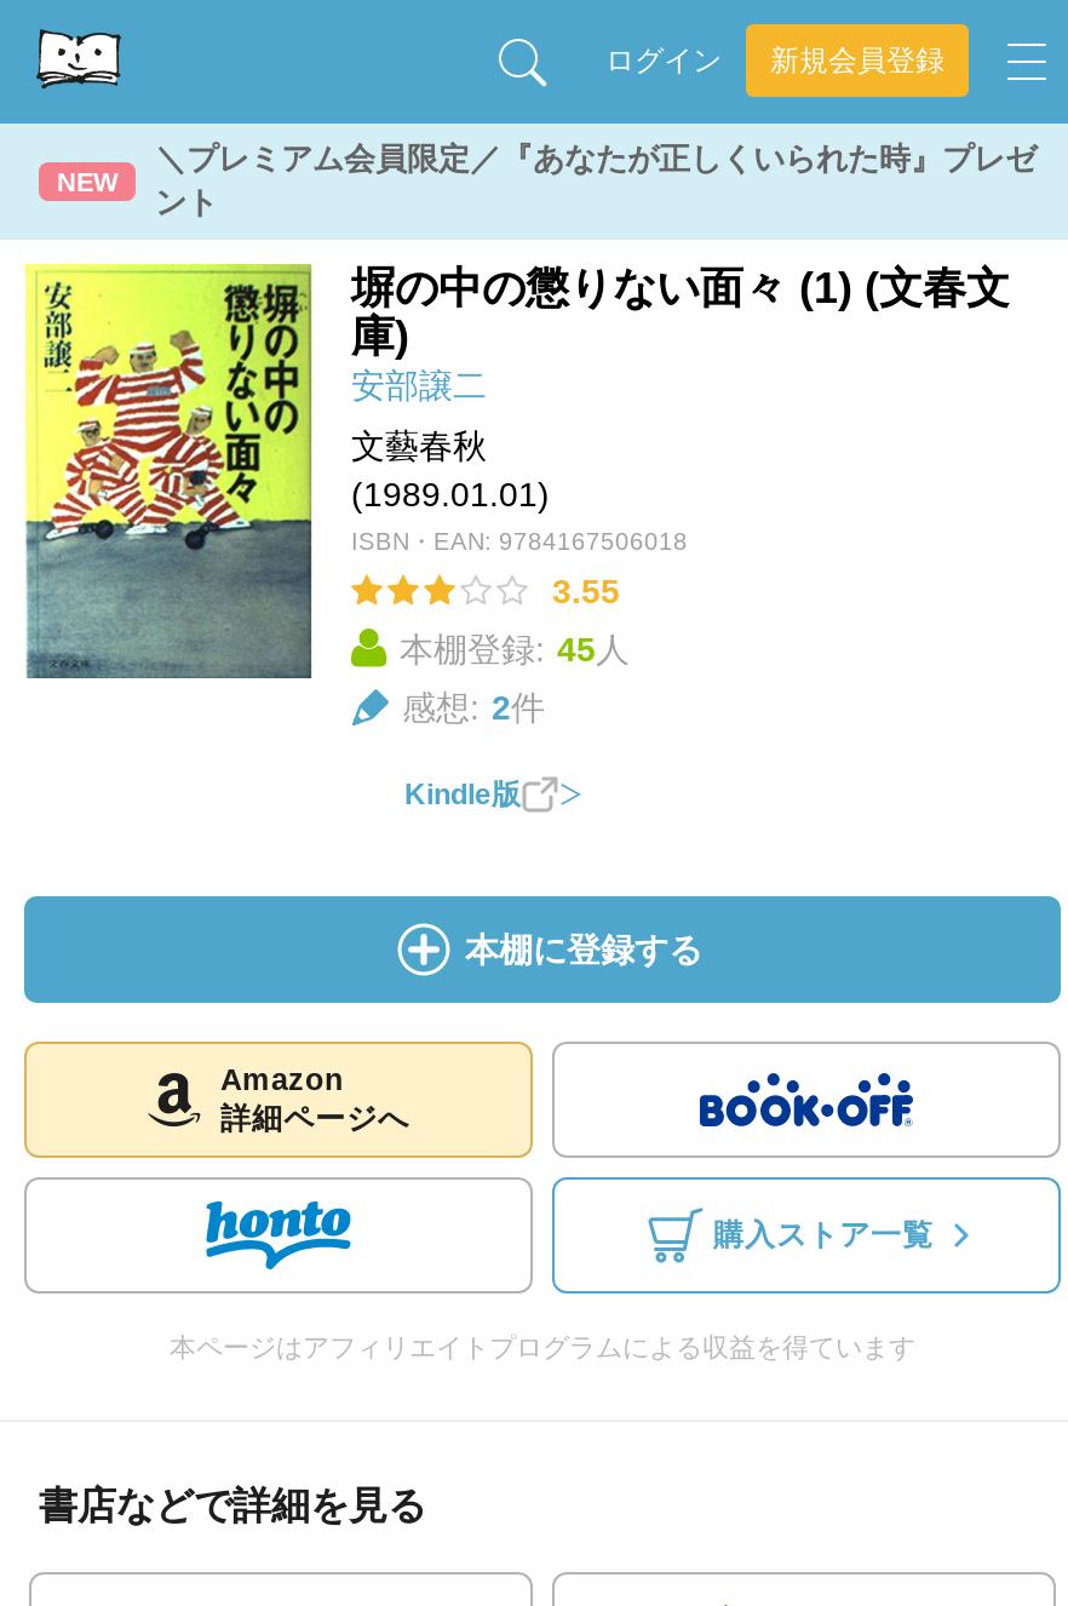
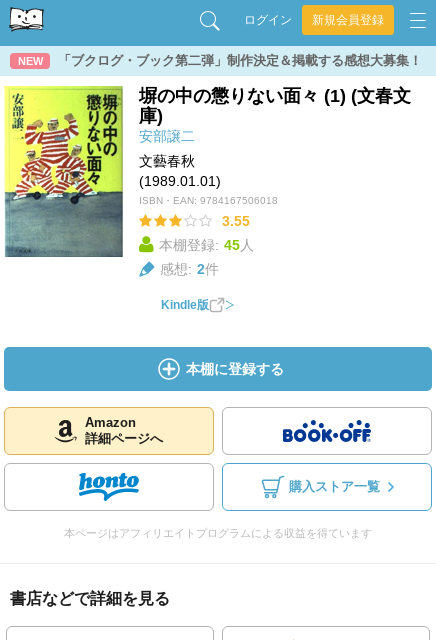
[155,140,1037,220] ＼プレミアム会員限定／『あなたが正しくいられた時』プレゼ | ント -> [58,53,422,68] 「ブクログ・ブック第二弾」制作決定＆掲載する感想大募集！

